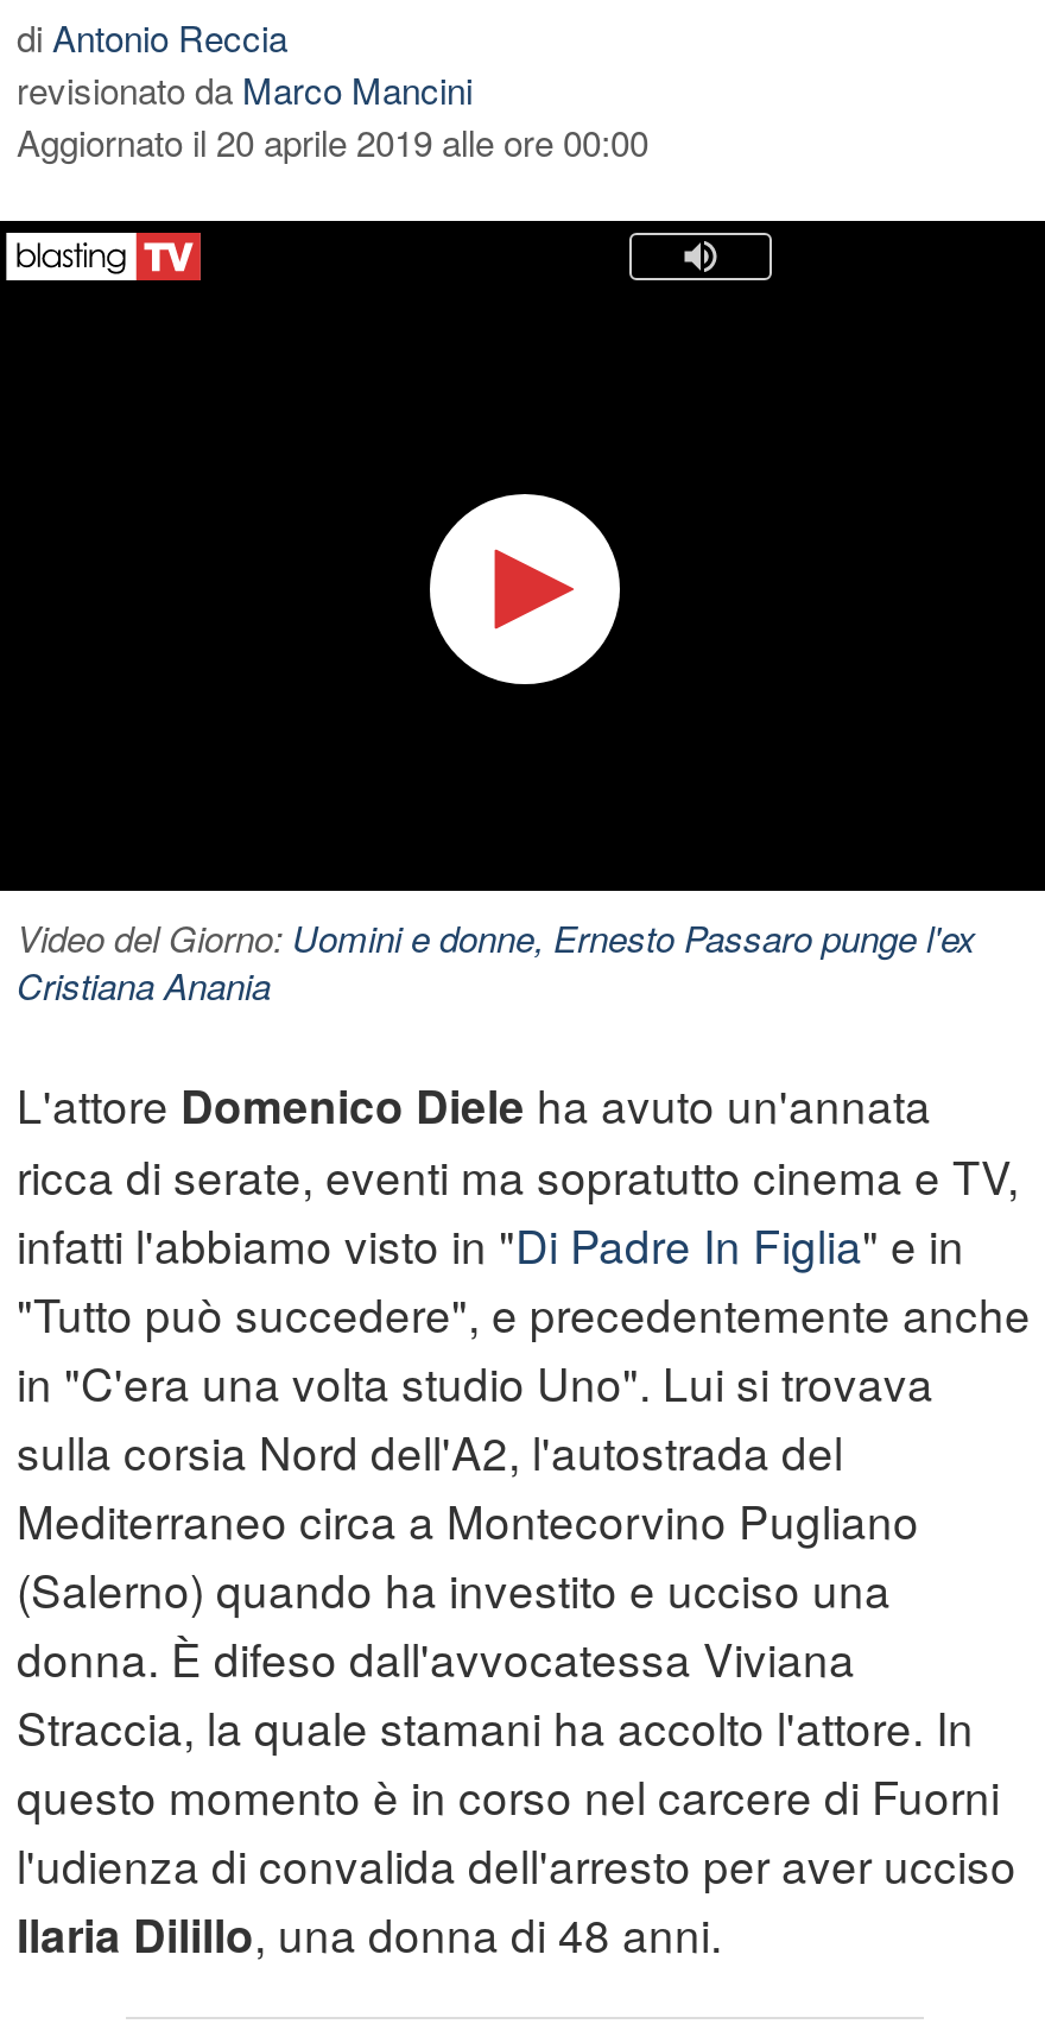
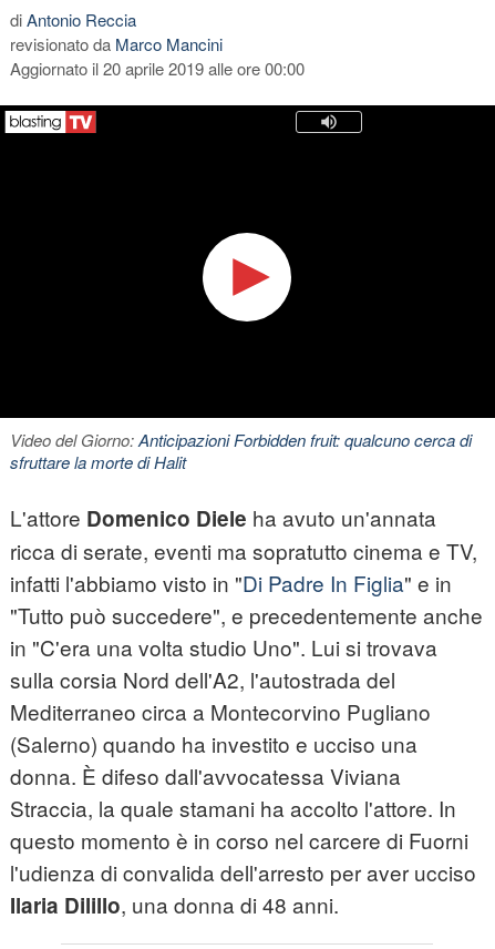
[17,913,976,1010] Video del Giorno: Uomini e donne, Ernesto Passaro punge l'ex | Cristiana Anania -> [10,428,472,474] Video del Giorno: Anticipazioni Forbidden fruit: qualcuno cerca di | sfruttare la morte di Halit

